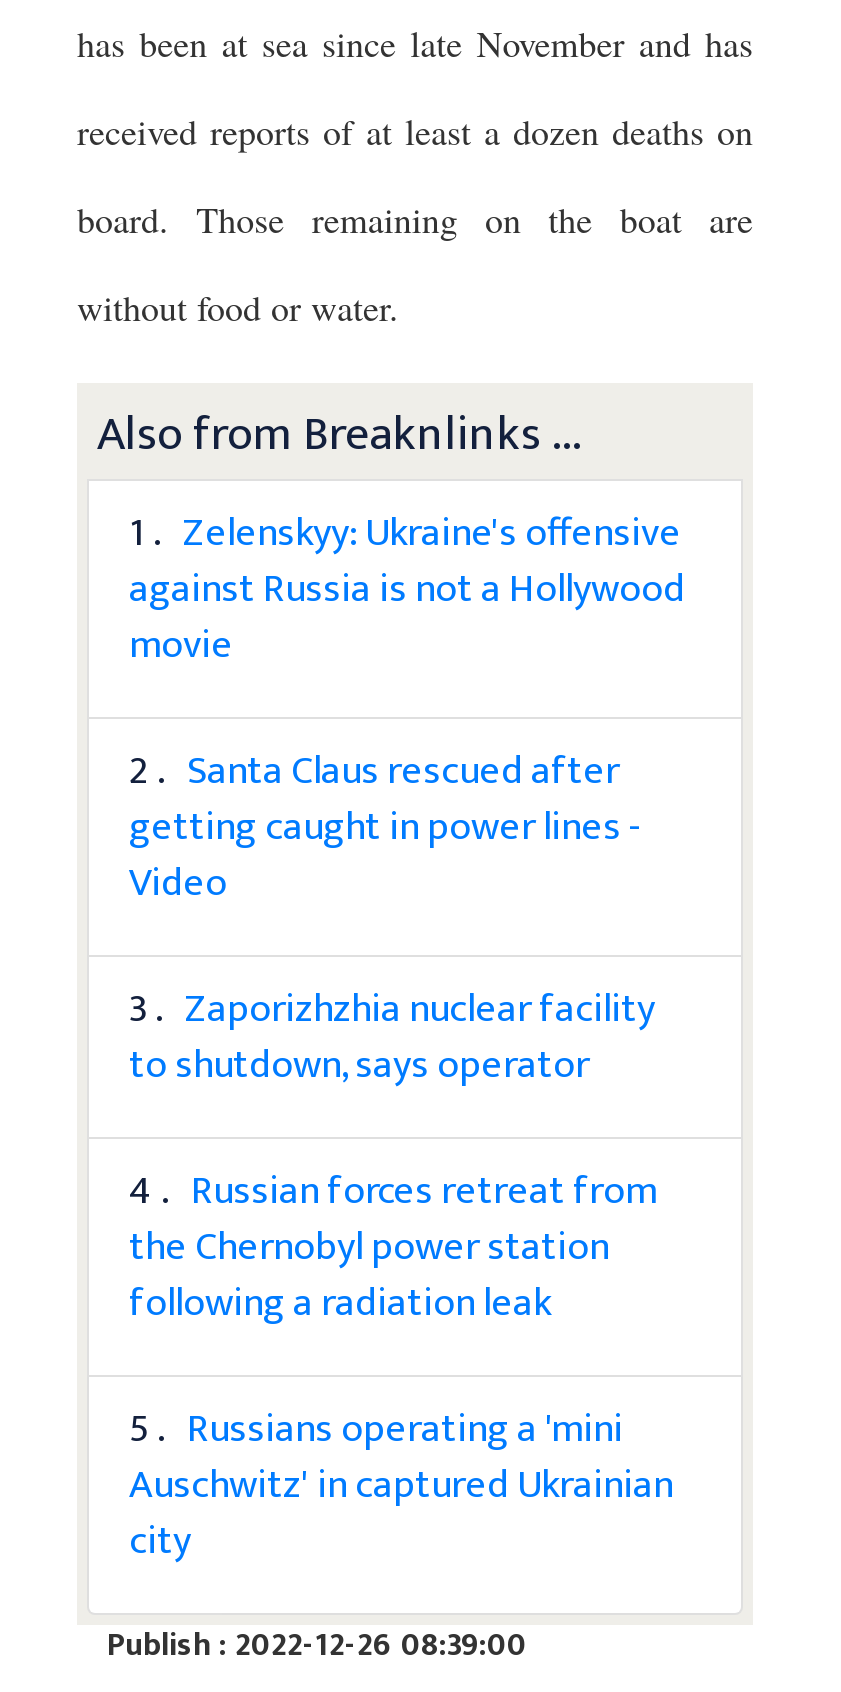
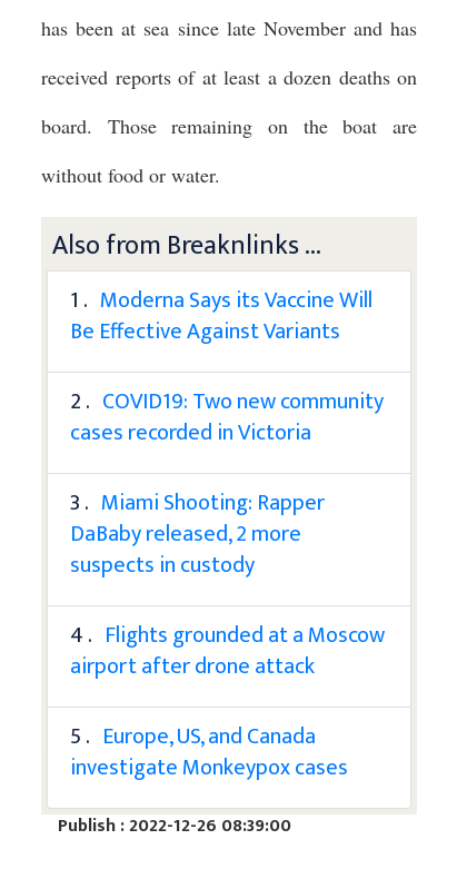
[129,498,685,678] 1 . Zelenskyy: Ukraine's offensive | against Russia is not a Hollywood | movie -> [70,281,372,350] 1 . Moderna Says its Vaccine Will | Be Effective Against Variants
[129,736,641,916] 2 . Santa Claus rescued after | getting caught in power lines - | Video -> [70,382,384,451] 2 . COVID19: Two new community | cases recorded in Victoria
[129,974,655,1098] 3 . Zaporizhzhia nuclear facility | to shutdown, says operator -> [70,484,325,584] 3 . Miami Shooting: Rapper | DaBaby released, 2 more | suspects in custody
[129,1156,657,1336] 4 . Russian forces retreat from | the Chernobyl power station | following a radiation leak -> [70,616,385,685] 4 . Flights grounded at a Moscow | airport after drone attack
[129,1394,673,1574] 5 . Russians operating a 'mini | Auschwitz' in captured Ukrainian | city -> [70,717,348,786] 5 . Europe, US, and Canada | investigate Monkeypox cases

